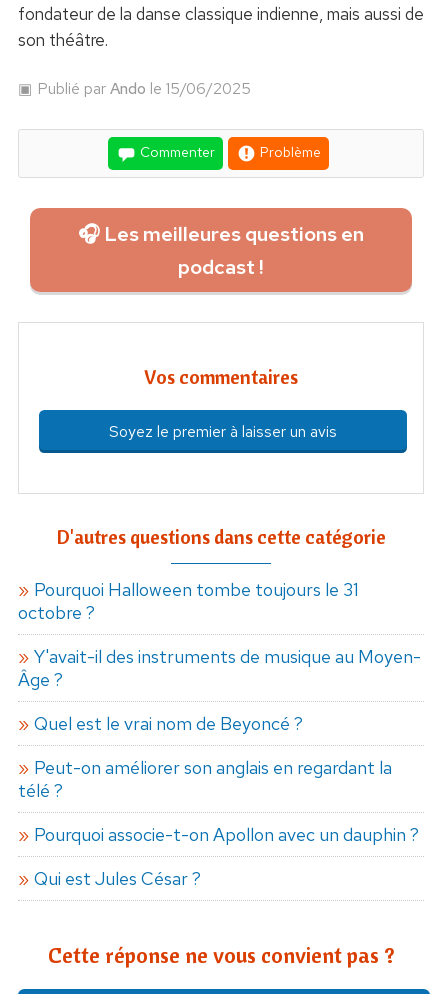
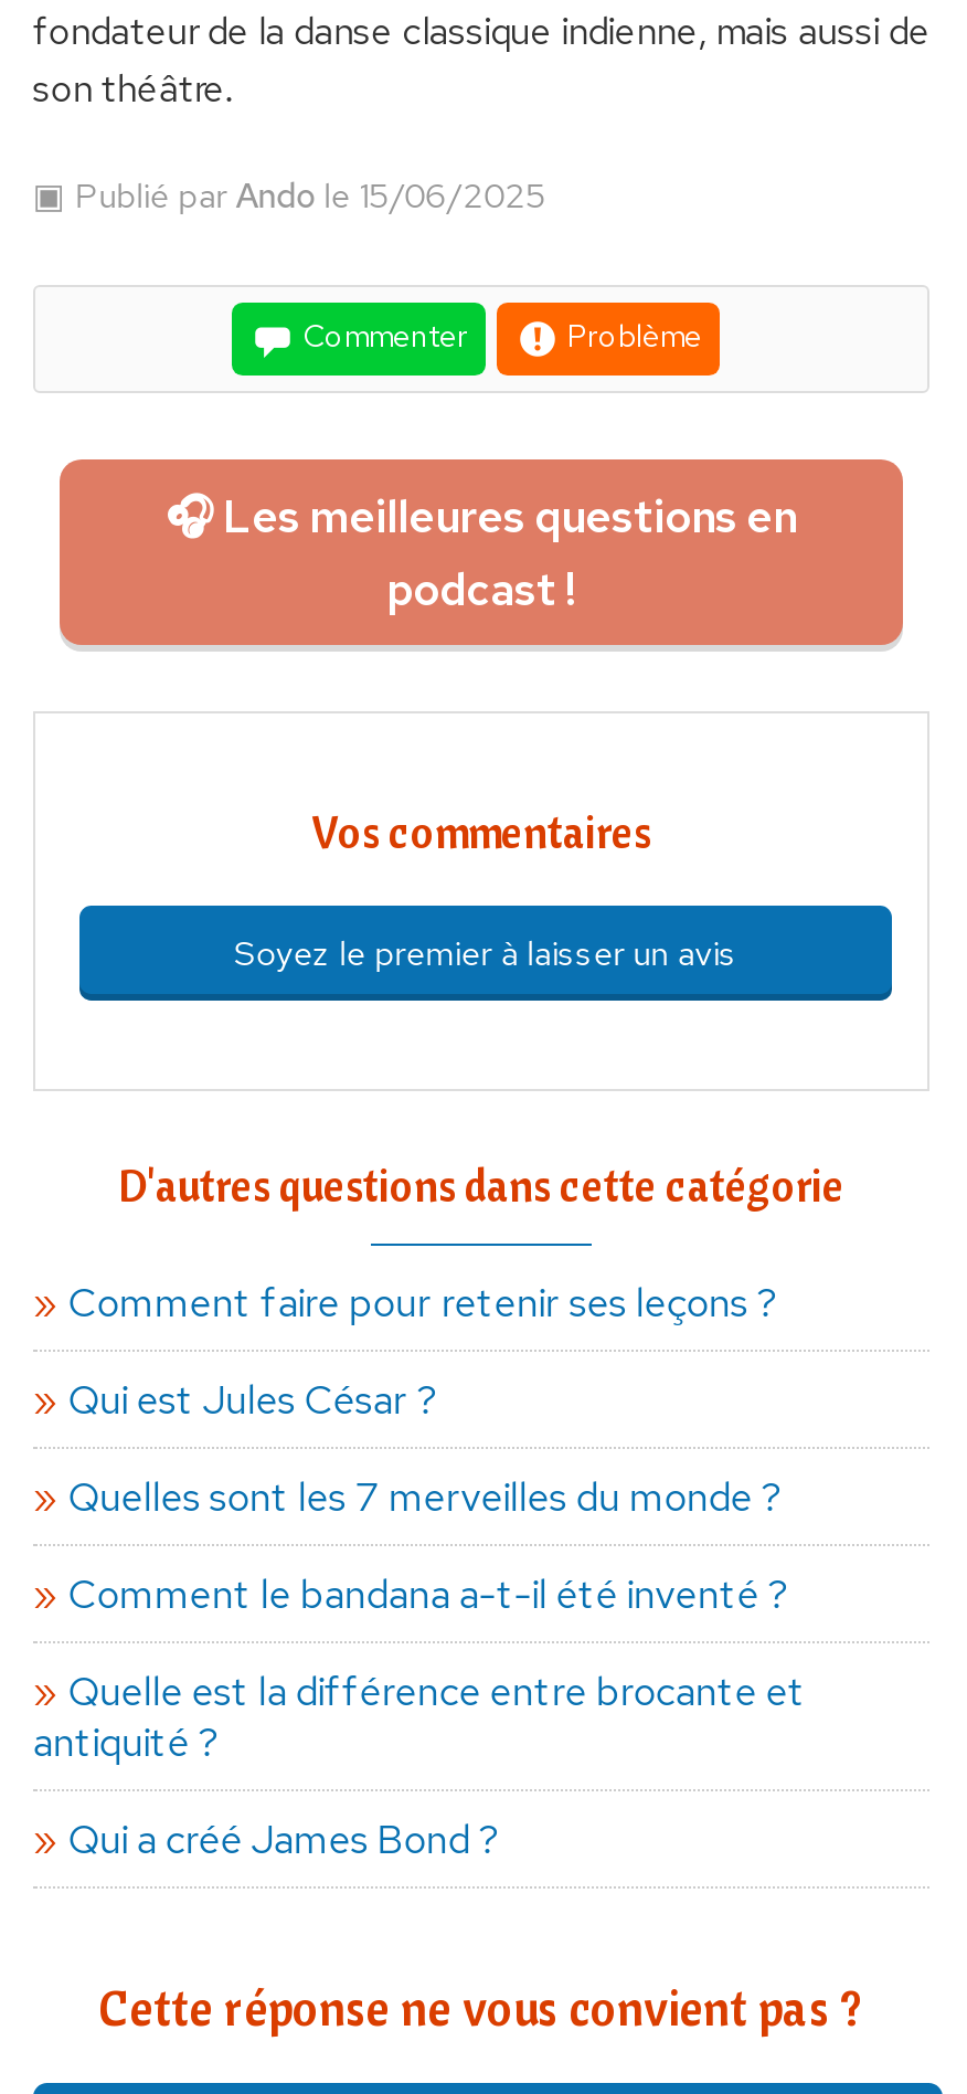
[18,578,421,846] Pourquoi Halloween tombe toujours le 31 | octobre ? | Y'avait-il des instruments de musique au Moyen- | Âge ? | Quel est le vrai nom de Beyoncé ? | Peut-on améliorer son anglais en regardant la | télé ? | Pourquoi associe-t-on Apollon avec un dauphin ? -> [68,1277,776,1327] Comment faire pour retenir ses leçons ?
moved [34,867,201,890] -> [68,1374,436,1424]: Qui est Jules César ?
none -> [32,1471,805,1864] Quelles sont les 7 merveilles du monde ? | Comment le bandana a-t-il été inventé ? | Quelle est la différence entre brocante et | antiquité ? | Qui a créé James Bond ?

